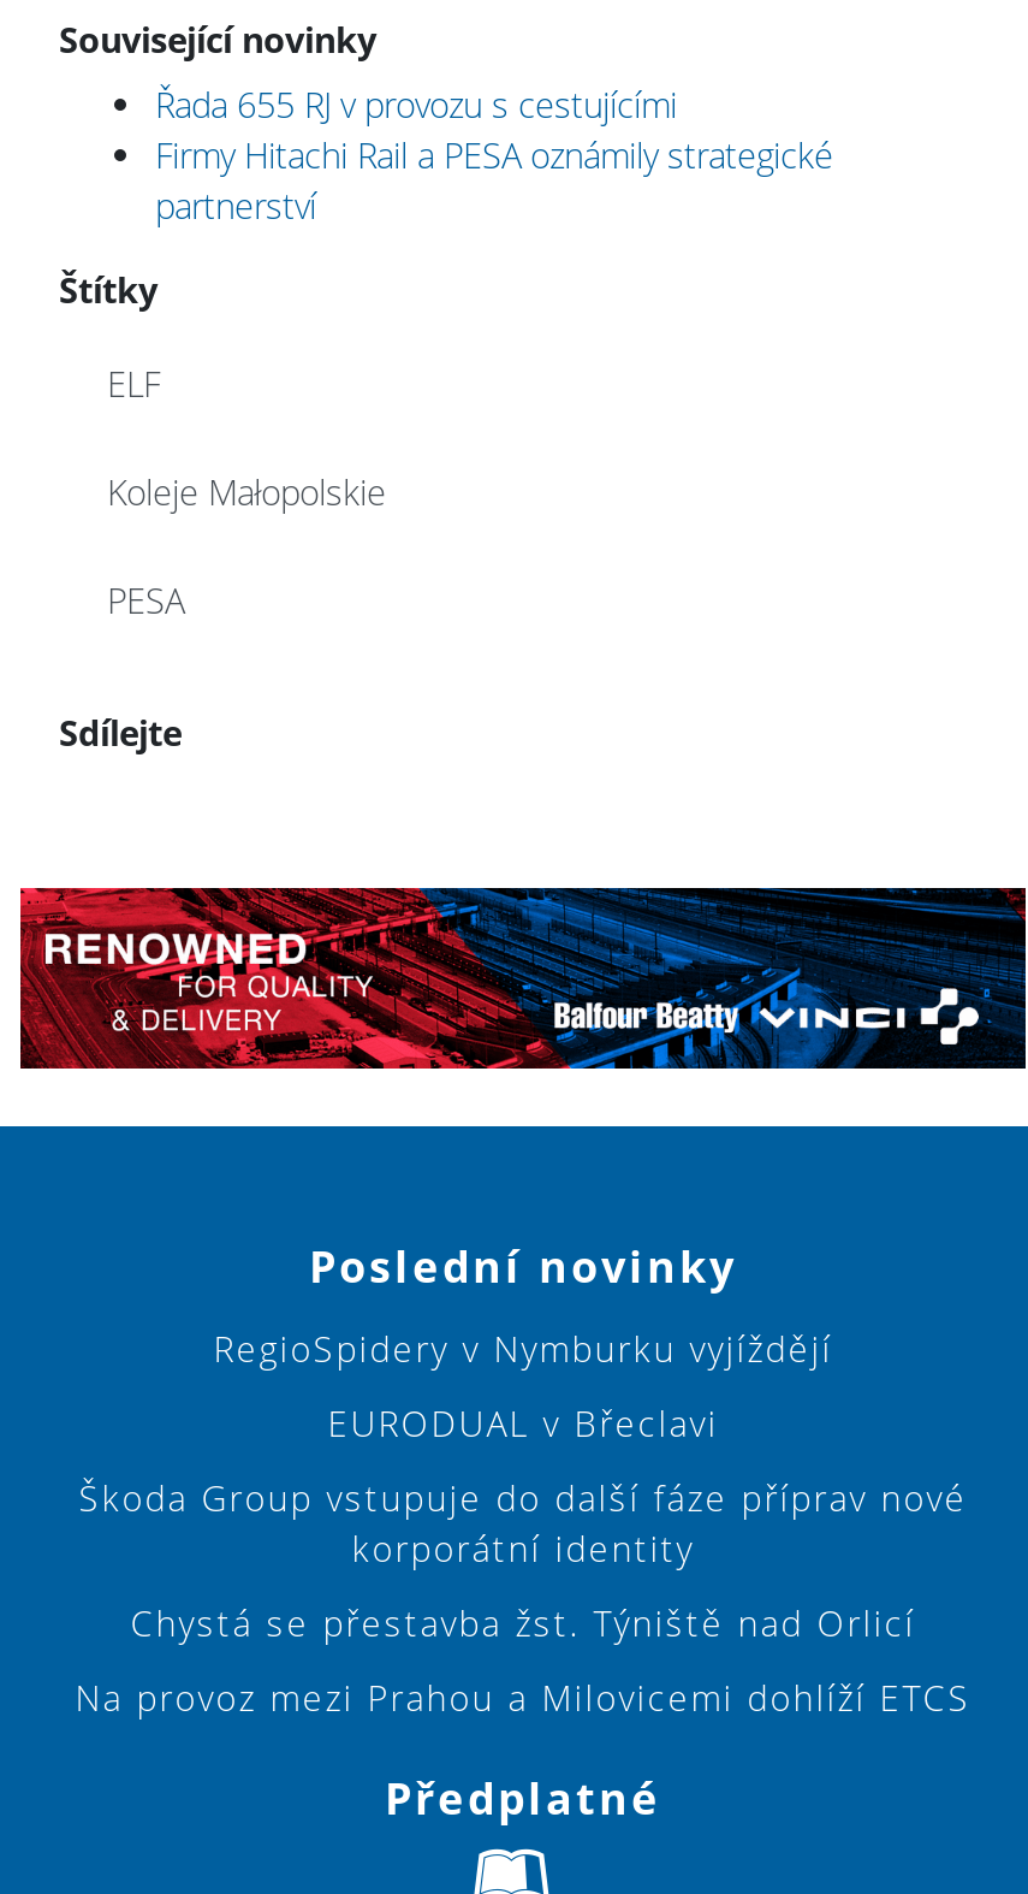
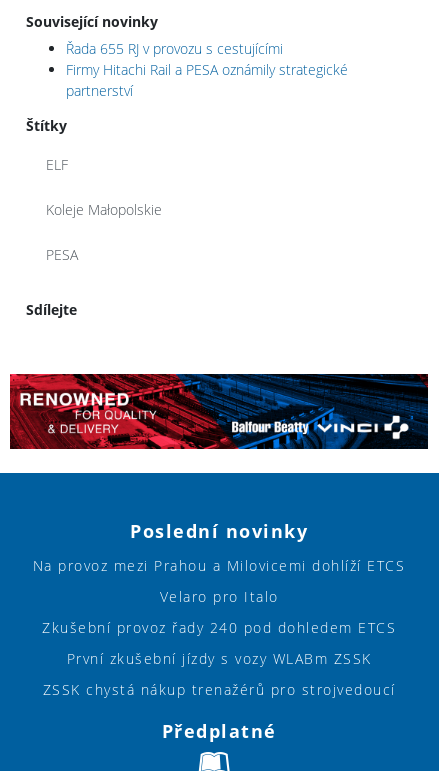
[79,1327,967,1647] RegioSpidery v Nymburku vyjíždějí | EURODUAL v Břeclavi | Škoda Group vstupuje do další fáze příprav nové | korporátní identity | Chystá se přestavba žst. Týniště nad Orlicí -> none
moved [75,1675,971,1721] -> [33,556,405,575]: Na provoz mezi Prahou a Milovicemi dohlíží ETCS
none -> [42,587,396,699] Velaro pro Italo | Zkušební provoz řady 240 pod dohledem ETCS | První zkušební jízdy s vozy WLABm ZSSK | ZSSK chystá nákup trenažérů pro strojvedoucí

